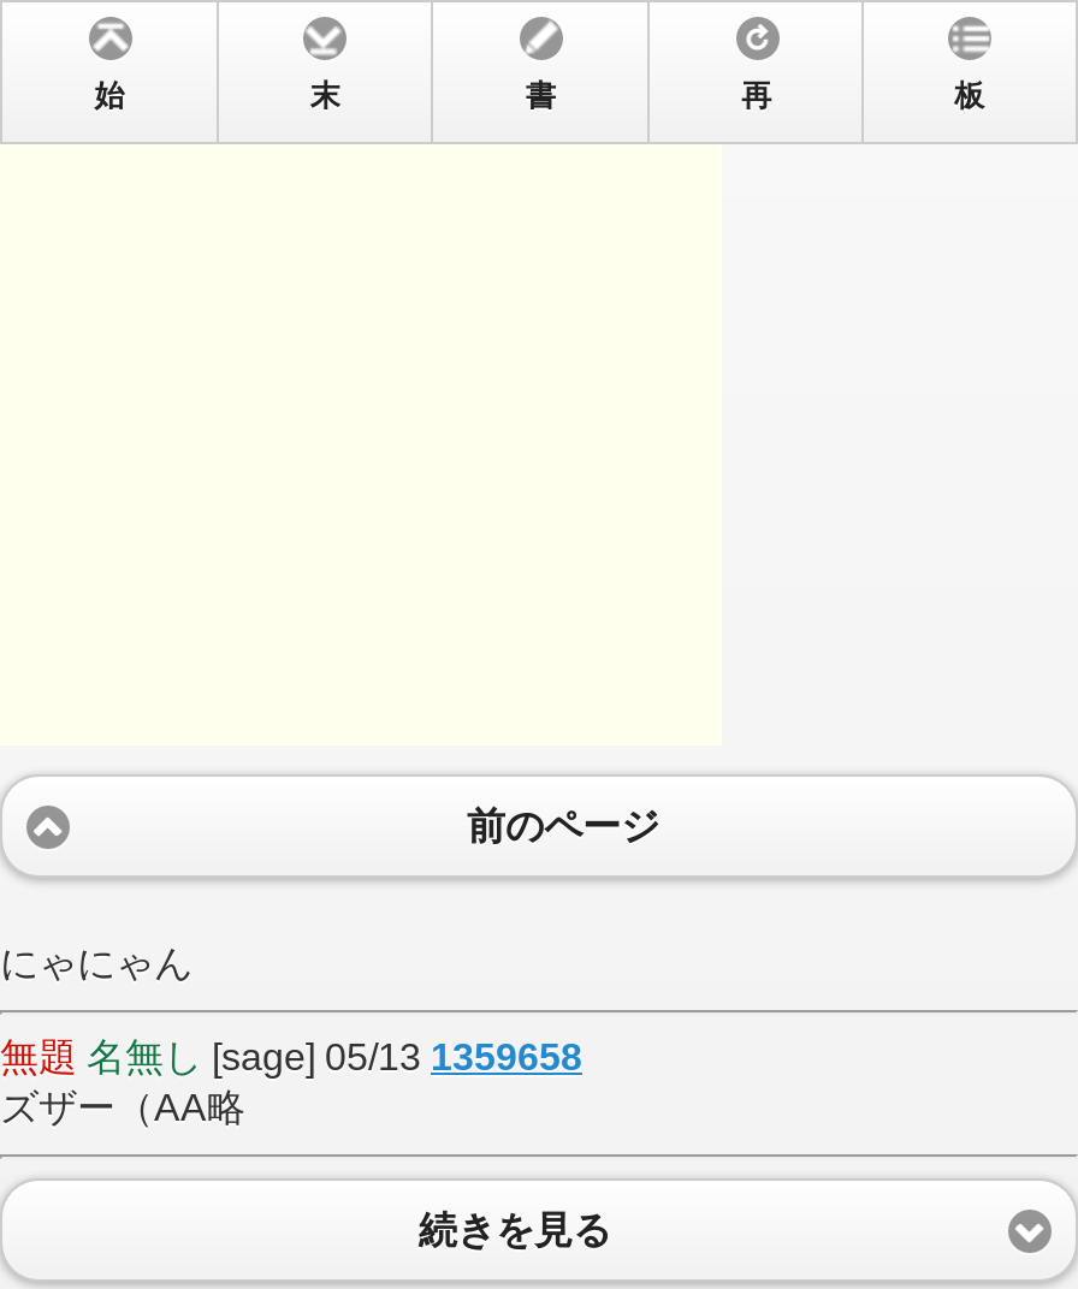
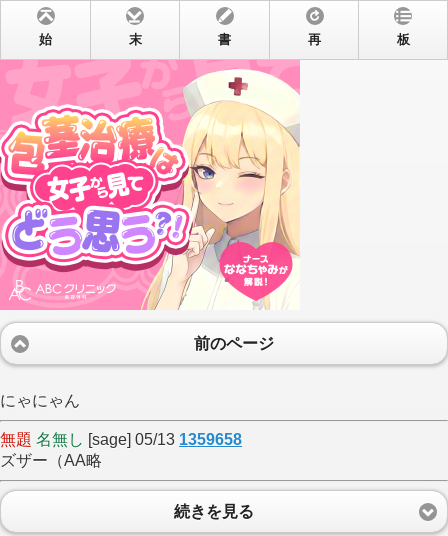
none -> [3,59,301,311] [image]

